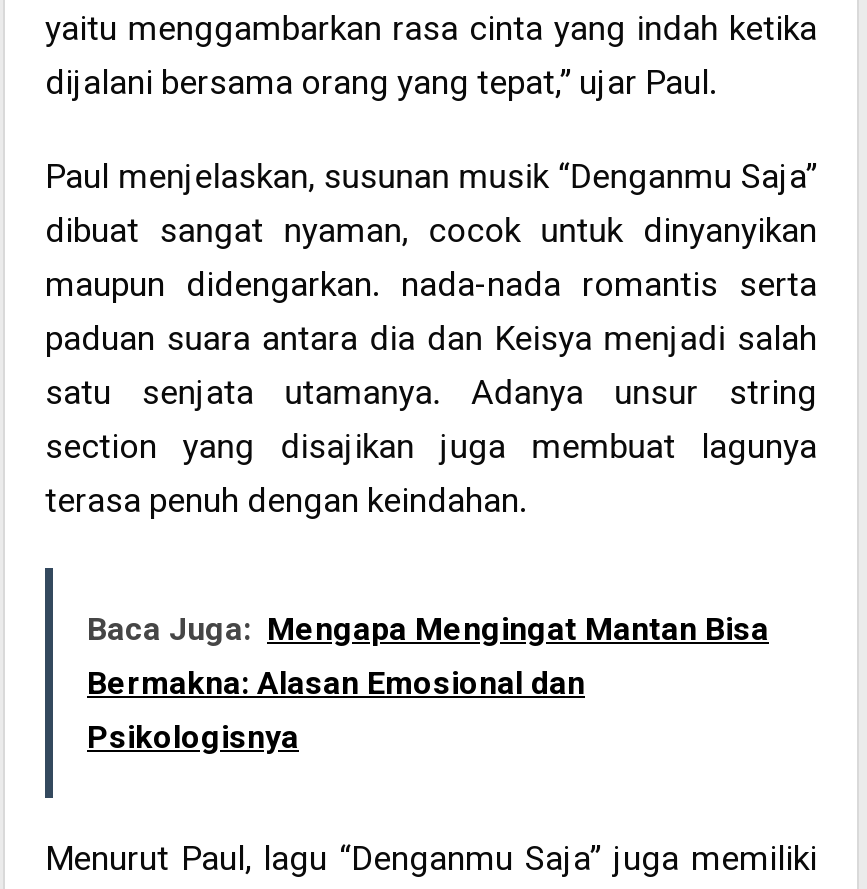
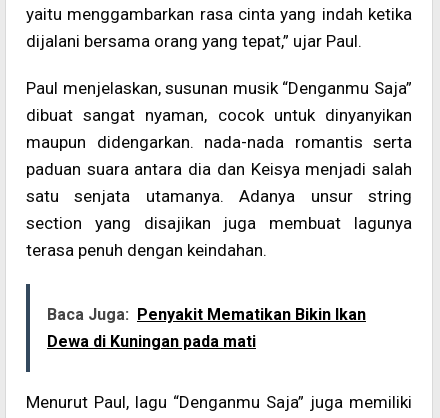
[87,610,769,756] Baca Juga: Mengapa Mengingat Mantan Bisa | Bermakna: Alasan Emosional dan | Psikologisnya -> [47,305,366,351] Baca Juga: Penyakit Mematikan Bikin Ikan | Dewa di Kuningan pada mati

